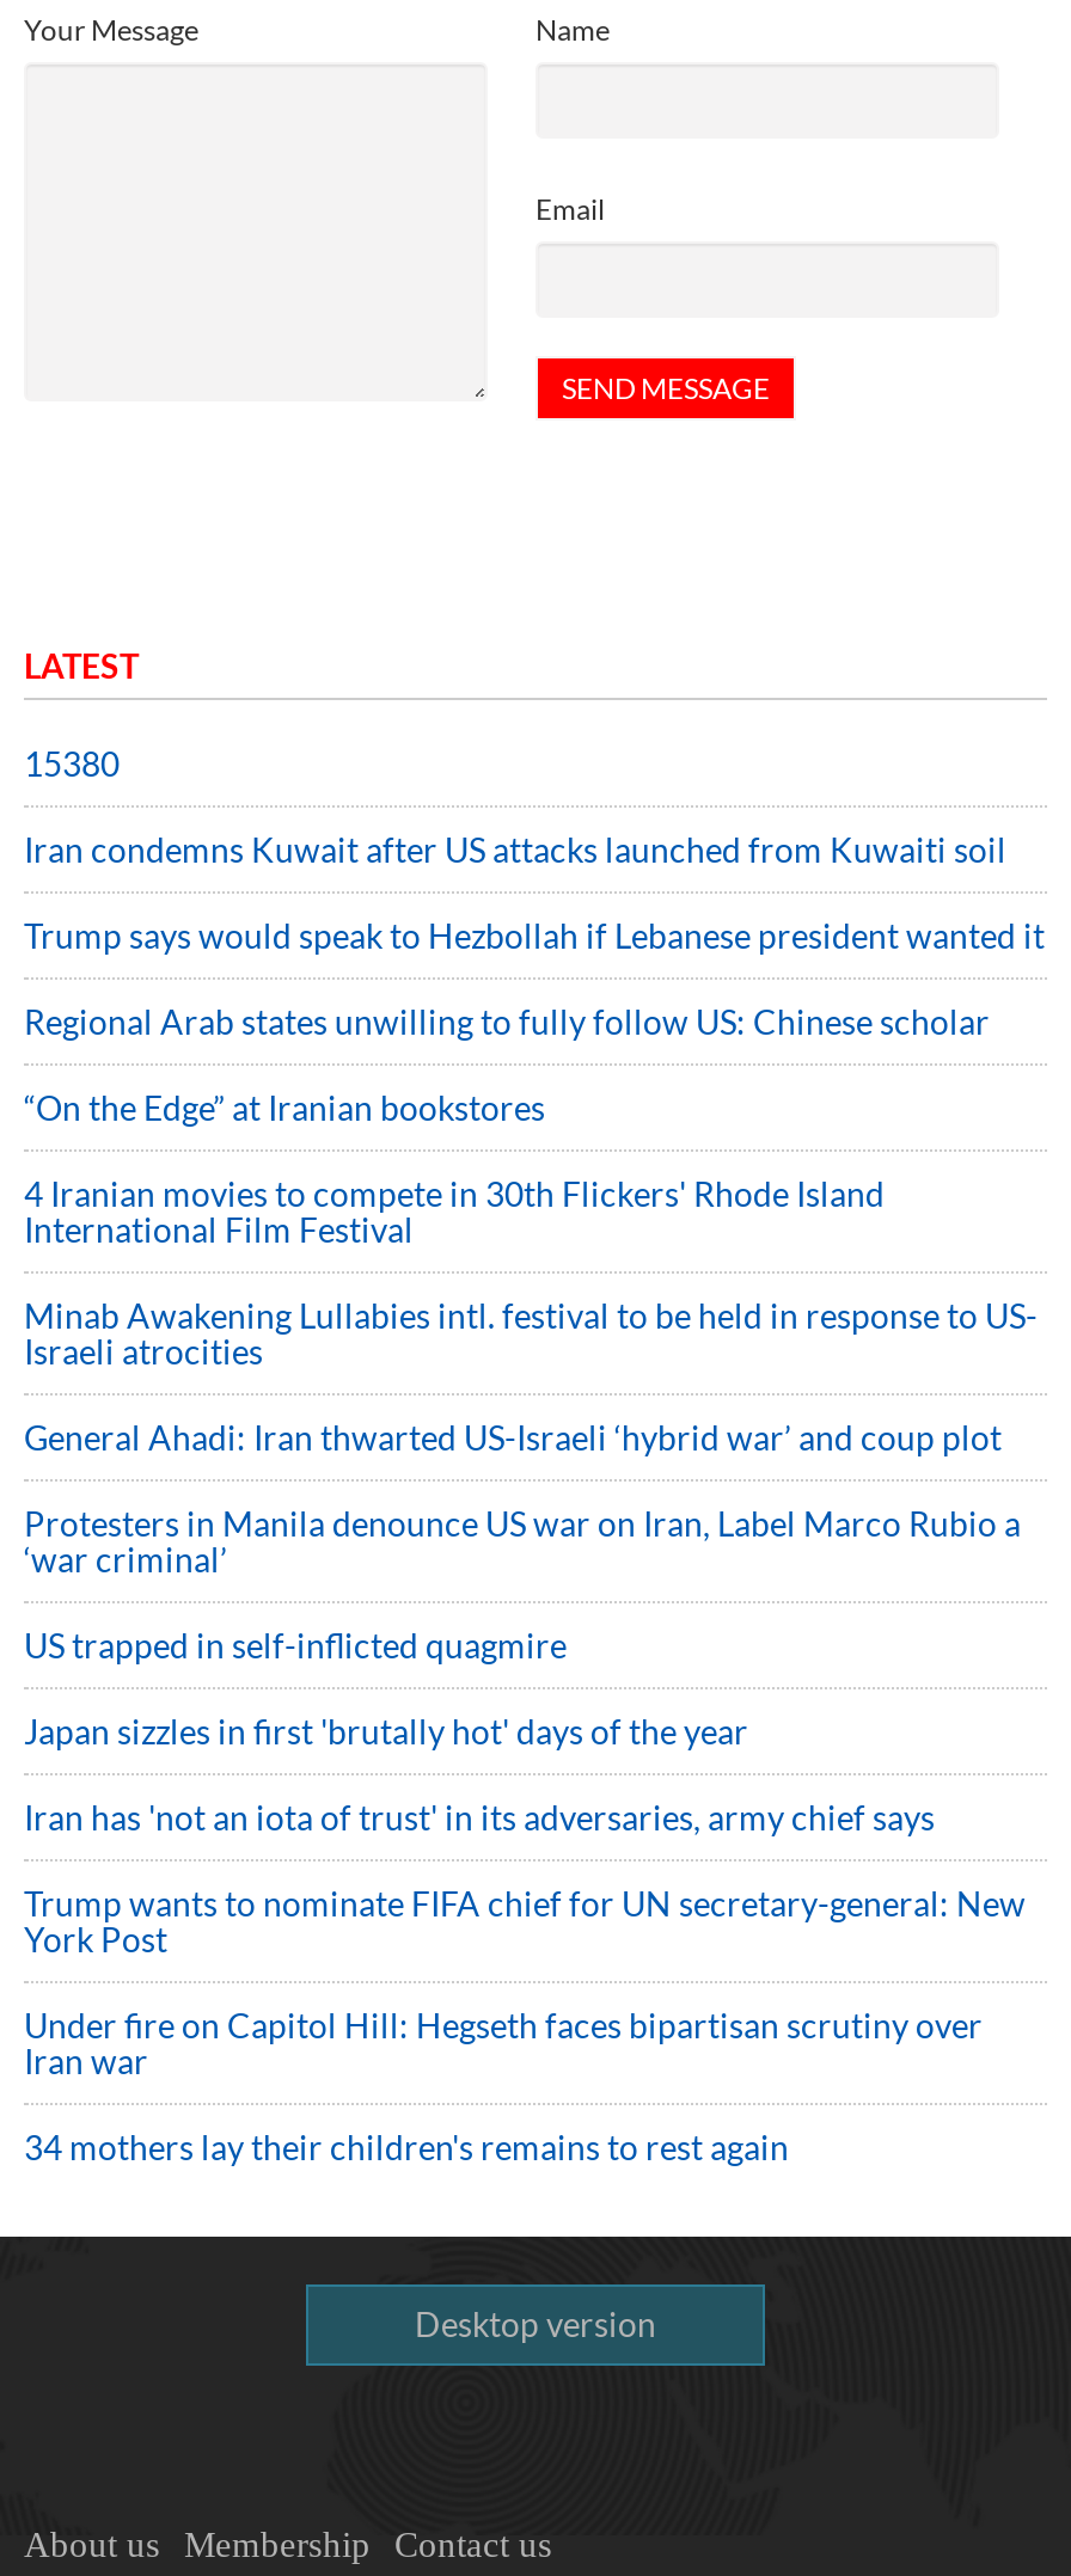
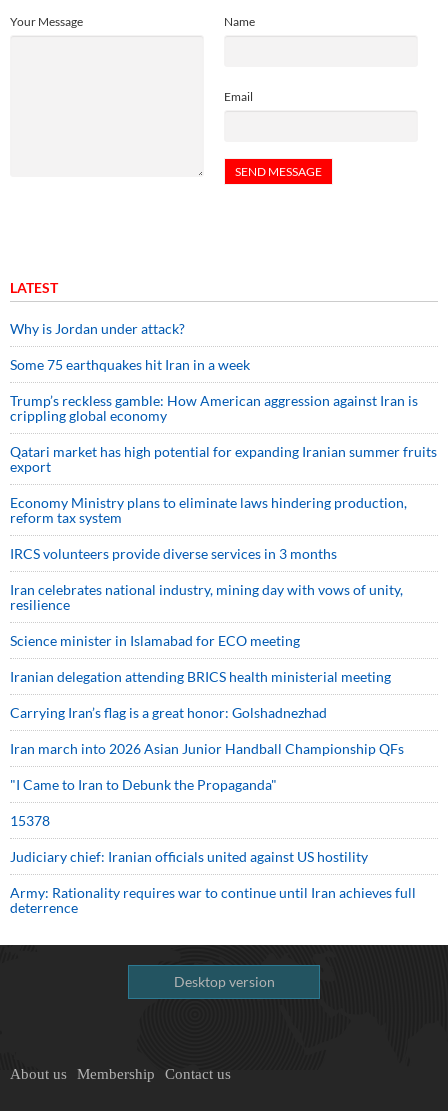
[24,744,120,784] 15380 -> [10,320,185,337] Why is Jordan under attack?
[24,830,1006,870] Iran condemns Kuwait after US attacks launched from Kuwaiti soil -> [10,356,250,373] Some 75 earthquakes hit Iran in a week
[24,916,1045,956] Trump says would speak to Hezbollah if Lebanese president wanted it -> [10,392,418,424] Trump’s reckless gamble: How American aggression against Iran is | crippling global economy
[24,1002,990,1042] Regional Arab states unwilling to fully follow US: Chinese scholar -> [10,443,437,475] Qatari market has high potential for expanding Iranian summer fruits | export
[24,1088,545,1128] “On the Edge” at Iranian bookstores -> [10,494,407,526] Economy Ministry plans to eliminate laws hindering production, | reform tax system
[24,1174,885,1250] 4 Iranian movies to compete in 30th Flickers' Rhode Island | International Film Festival -> [10,545,337,562] IRCS volunteers provide diverse services in 3 months
[24,1296,1038,1372] Minab Awakening Lullabies intl. festival to be held in response to US- | Israeli atrocities -> [10,581,403,613] Iran celebrates national industry, mining day with vows of unity, | resilience
[24,1418,1002,1458] General Ahadi: Iran thwarted US-Israeli ‘hybrid war’ and coup plot -> [10,632,300,649] Science minister in Islamabad for ECO meeting
[24,1504,1021,1580] Protesters in Manila denounce US war on Iran, Label Marco Rubio a | ‘war criminal’ -> [10,668,391,685] Iranian delegation attending BRICS health ministerial meeting
[24,1625,574,1666] US trapped in self-inflicted quagmire -> [10,704,327,721] Carrying Iran’s flag is a great honor: Golshadnezhad
[24,1711,748,1752] Japan sizzles in first 'brutally hot' days of the year -> [10,740,404,757] Iran march into 2026 Asian Junior Handball Championship QFs
[24,1797,942,1838] Iran has 'not an iota of trust' in its adversaries, army chief says -> [10,776,277,793] "I Came to Iran to Debunk the Propaganda"
[24,1883,1026,1960] Trump wants to nominate FIFA chief for UN secretary-general: New | York Post -> [10,812,50,829] 15378
[24,2005,983,2082] Under fire on Capitol Hill: Hegseth faces bipartisan scrutiny over | Iran war -> [10,848,374,865] Judiciary chief: Iranian officials united against US hostility
[24,2127,789,2168] 34 mothers lay their children's remains to rest again -> [10,884,416,916] Army: Rationality requires war to continue until Iran achieves full | deterrence

